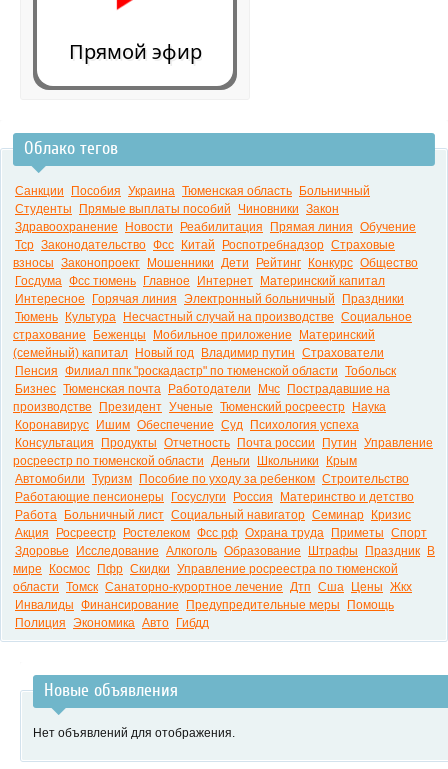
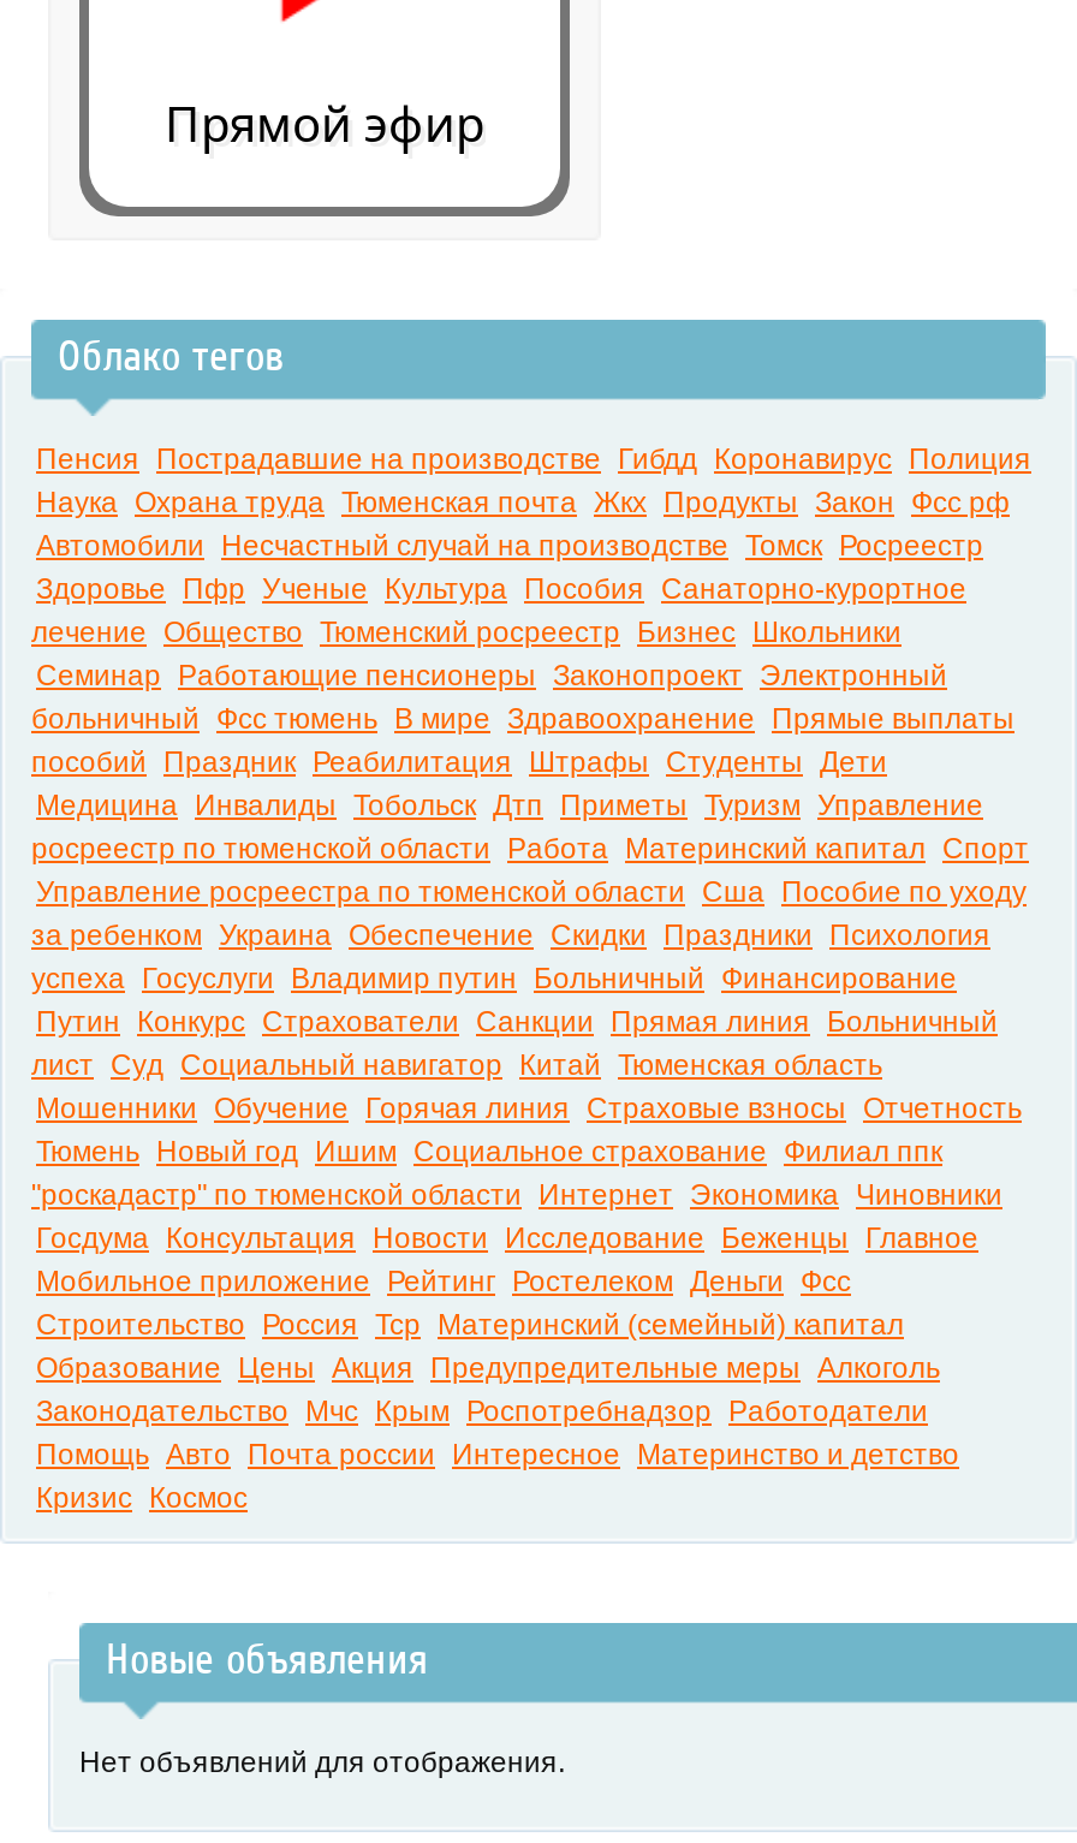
[13,184,435,630] Санкции Пособия Украина Тюменская область Больничный | Студенты Прямые выплаты пособий Чиновники Закон | Здравоохранение Новости Реабилитация Прямая линия Обучение | Тср Законодательство Фсс Китай Роспотребнадзор Страховые | взносы Законопроект Мошенники Дети Рейтинг Конкурс Общество | Госдума Фсс тюмень Главное Интернет Материнский капитал | Интересное Горячая линия Электронный больничный Праздники | Тюмень Культура Несчастный случай на производстве Социальное | страхование Беженцы Мобильное приложение Материнский | (семейный) капитал Новый год Владимир путин Страхователи | Пенсия Филиал ппк "роскадастр" по тюменской области Тобольск | Бизнес Тюменская почта Работодатели Мчс Пострадавшие на | производстве Президент Ученые Тюменский росреестр Наука | Коронавирус Ишим Обеспечение Суд Психология успеха | Консультация Продукты Отчетность Почта россии Путин Управление | росреестр по тюменской области Деньги Школьники Крым | Автомобили Туризм Пособие по уходу за ребенком Строительство | Работающие пенсионеры Госуслуги Россия Материнство и детство | Работа Больничный лист Социальный навигатор Семинар Кризис | Акция Росреестр Ростелеком Фсс рф Охрана труда Приметы Спорт | Здоровье Исследование Алкоголь Образование Штрафы Праздник В | мире Космос Пфр Скидки Управление росреестра по тюменской | области Томск Санаторно-курортное лечение Дтп Сша Цены Жкх | Инвалиды Финансирование Предупредительные меры Помощь | Полиция Экономика Авто Гибдд -> [31,442,1031,1515] Пенсия Пострадавшие на производстве Гибдд Коронавирус Полиция | Наука Охрана труда Тюменская почта Жкх Продукты Закон Фсс рф | Автомобили Несчастный случай на производстве Томск Росреестр | Здоровье Пфр Ученые Культура Пособия Санаторно-курортное | лечение Общество Тюменский росреестр Бизнес Школьники | Семинар Работающие пенсионеры Законопроект Электронный | больничный Фсс тюмень В мире Здравоохранение Прямые выплаты | пособий Праздник Реабилитация Штрафы Студенты Дети | Медицина Инвалиды Тобольск Дтп Приметы Туризм Управление | росреестр по тюменской области Работа Материнский капитал Спорт | Управление росреестра по тюменской области Сша Пособие по уходу | за ребенком Украина Обеспечение Скидки Праздники Психология | успеха Госуслуги Владимир путин Больничный Финансирование | Путин Конкурс Страхователи Санкции Прямая линия Больничный | лист Суд Социальный навигатор Китай Тюменская область | Мошенники Обучение Горячая линия Страховые взносы Отчетность | Тюмень Новый год Ишим Социальное страхование Филиал ппк | "роскадастр" по тюменской области Интернет Экономика Чиновники | Госдума Консультация Новости Исследование Беженцы Главное | Мобильное приложение Рейтинг Ростелеком Деньги Фсс | Строительство Россия Тср Материнский (семейный) капитал | Образование Цены Акция Предупредительные меры Алкоголь | Законодательство Мчс Крым Роспотребнадзор Работодатели | Помощь Авто Почта россии Интересное Материнство и детство | Кризис Космос

